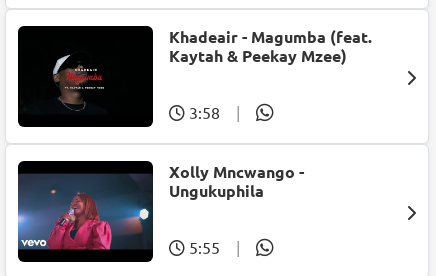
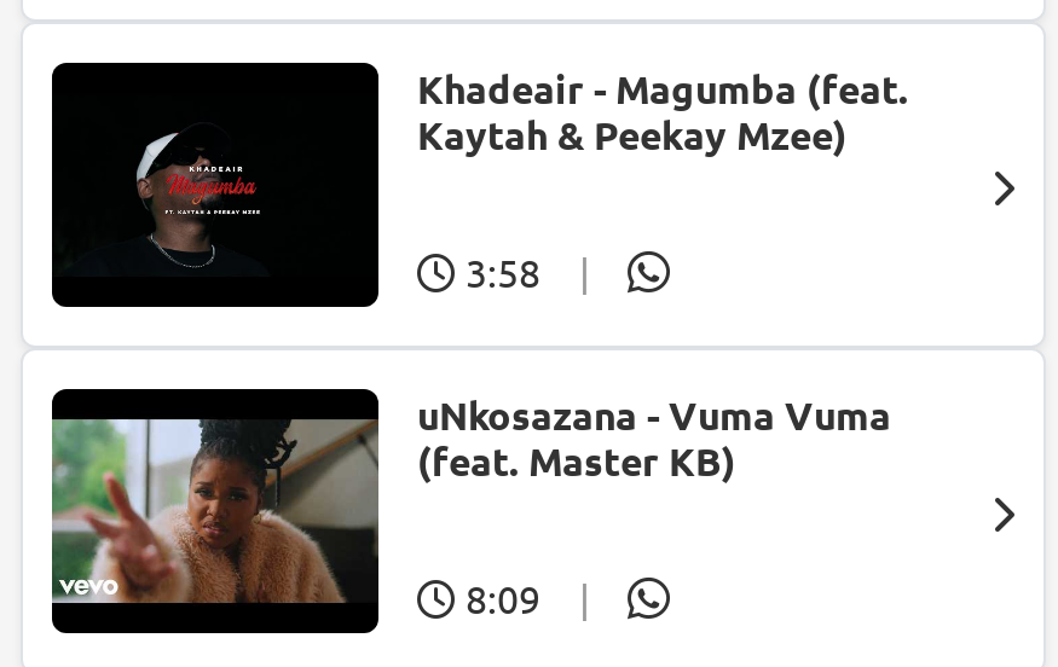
[17,161,304,250] [image] | Xolly Mncwango - | Ungukuphila -> [50,389,891,604] [image] | uNkosazana - Vuma Vuma | (feat. Master KB)
[189,237,220,257] 5:55 -> [466,572,540,621] 8:09

